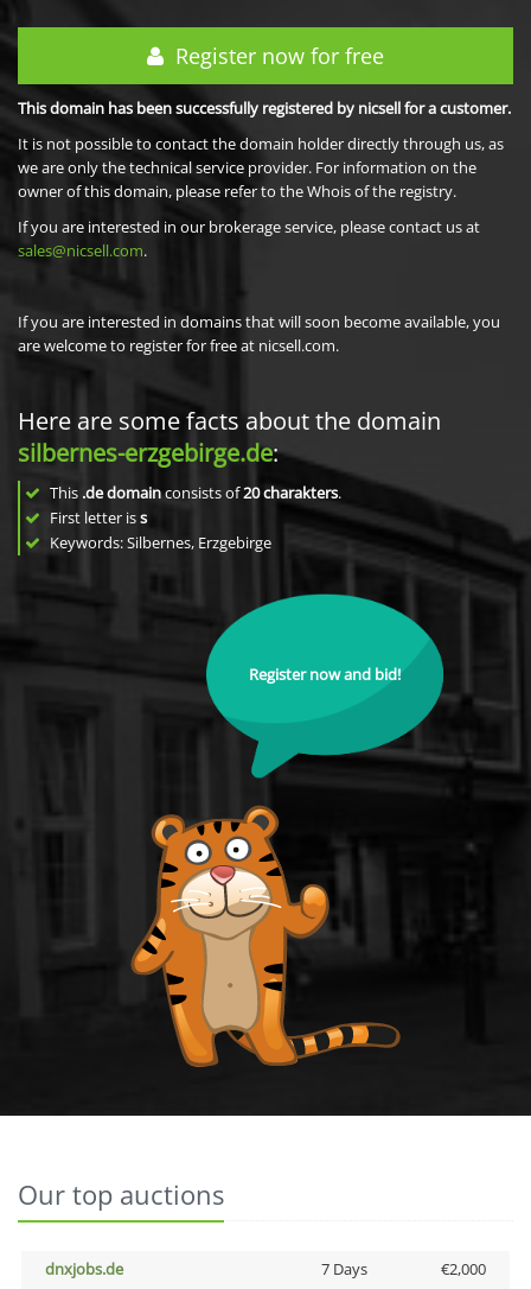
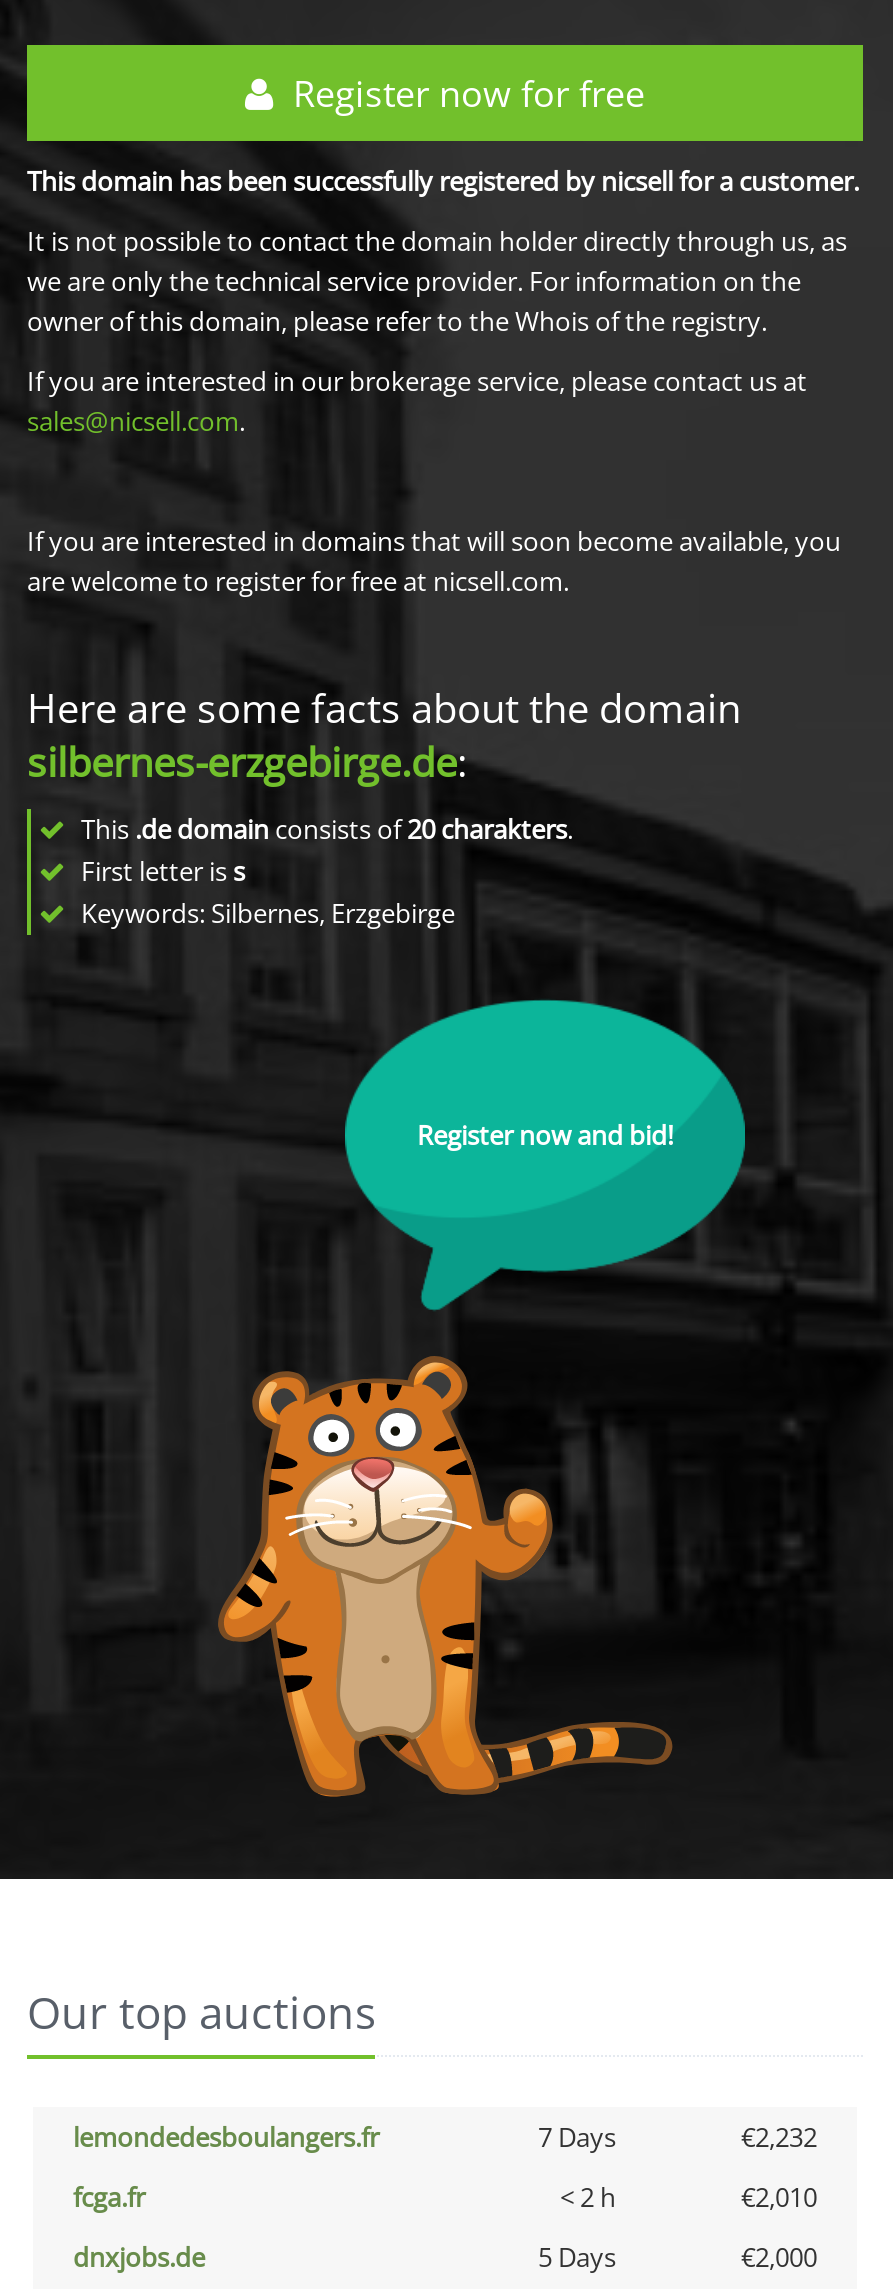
none -> [73,2119,817,2215] lemondedesboulangers.fr | 7 Days | €2,232 | fcga.fr | < 2 h | €2,010
[321,1258,367,1280] 7 Days -> [538,2239,616,2275] 5 Days

